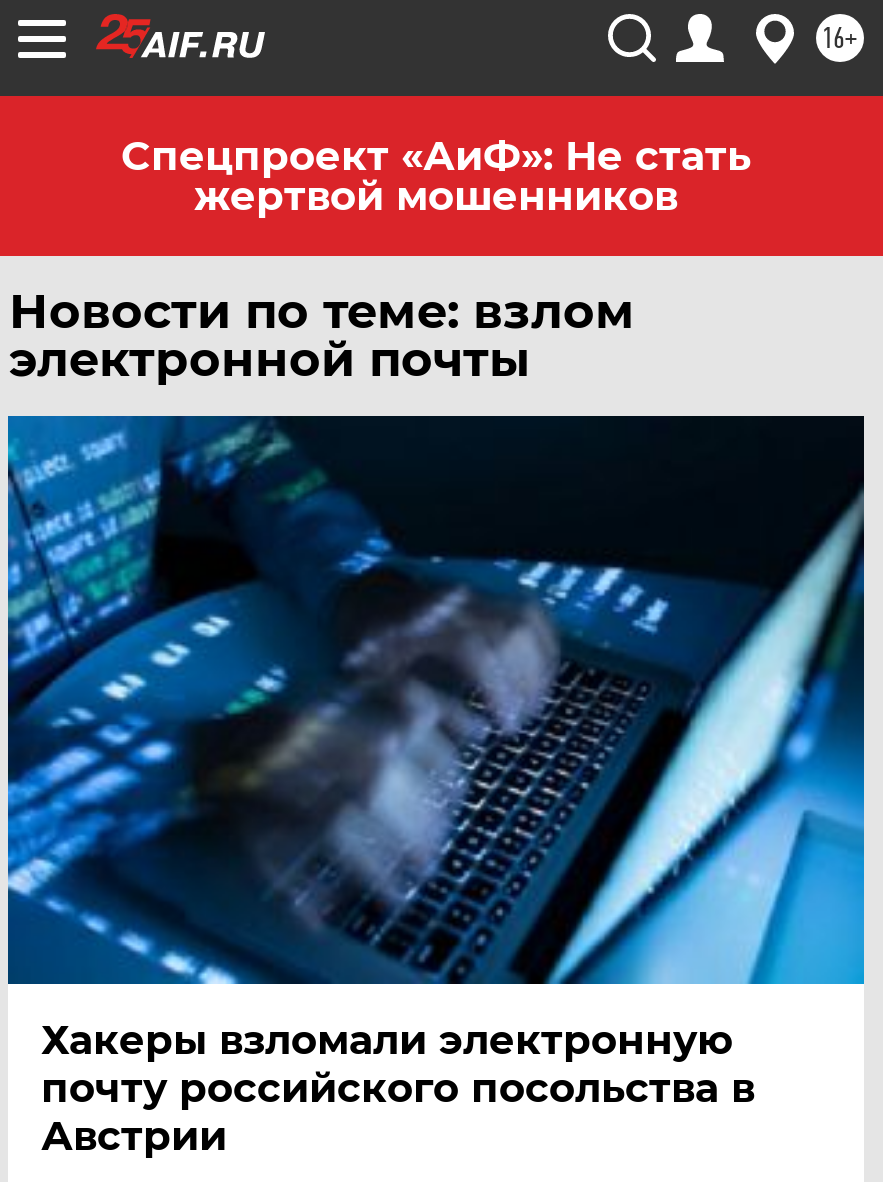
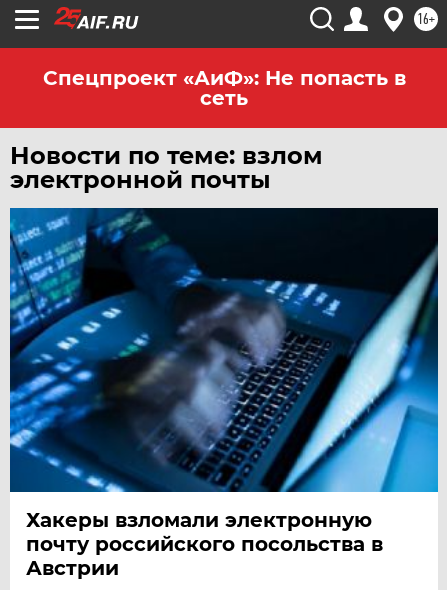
[121,132,751,220] Спецпроект «АиФ»: Не стать | жертвой мошенников -> [42,66,405,110] Спецпроект «АиФ»: Не попасть в | сеть

